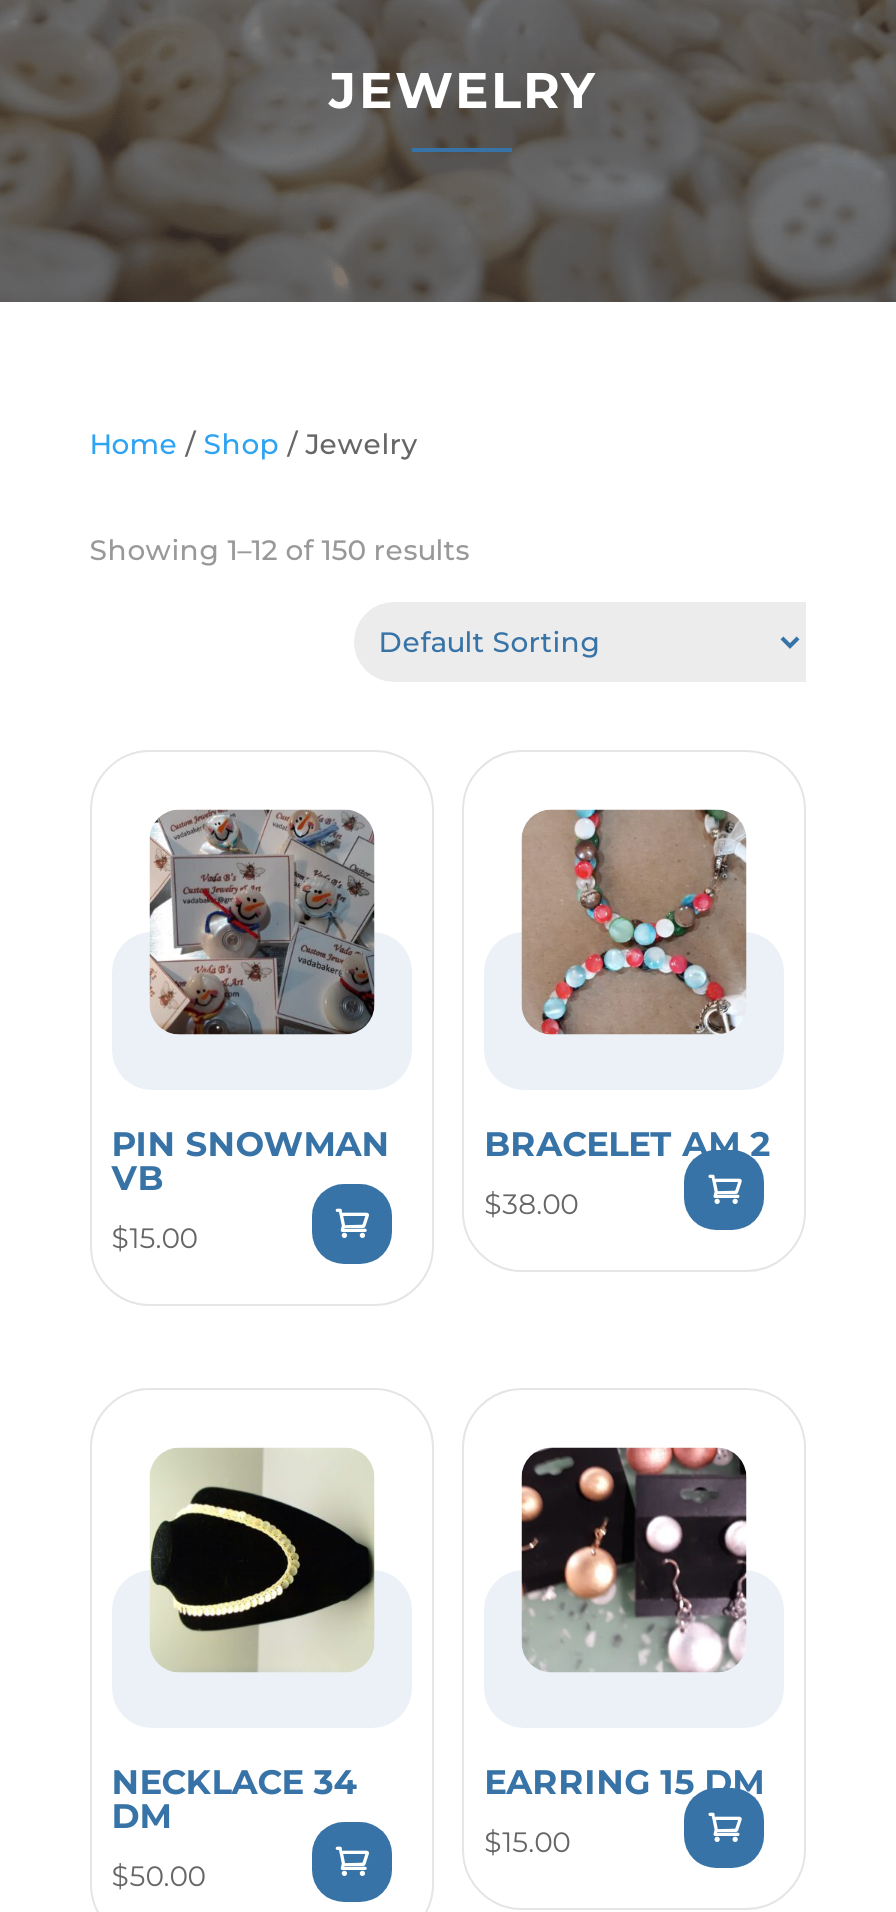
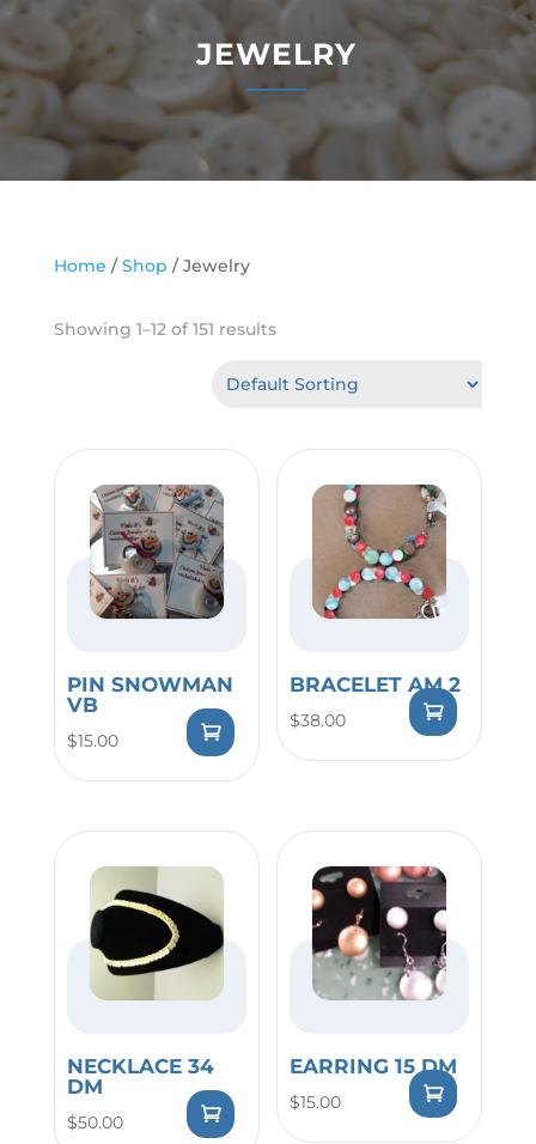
[90,532,470,568] Showing 1–12 of 150 results -> [54,318,276,340] Showing 1–12 of 151 results

